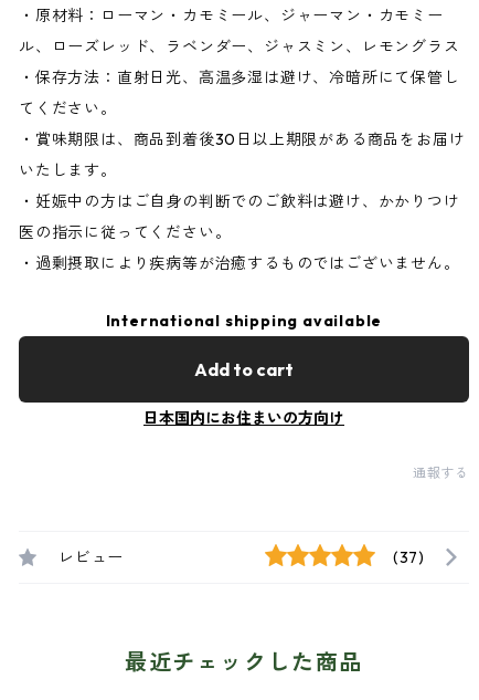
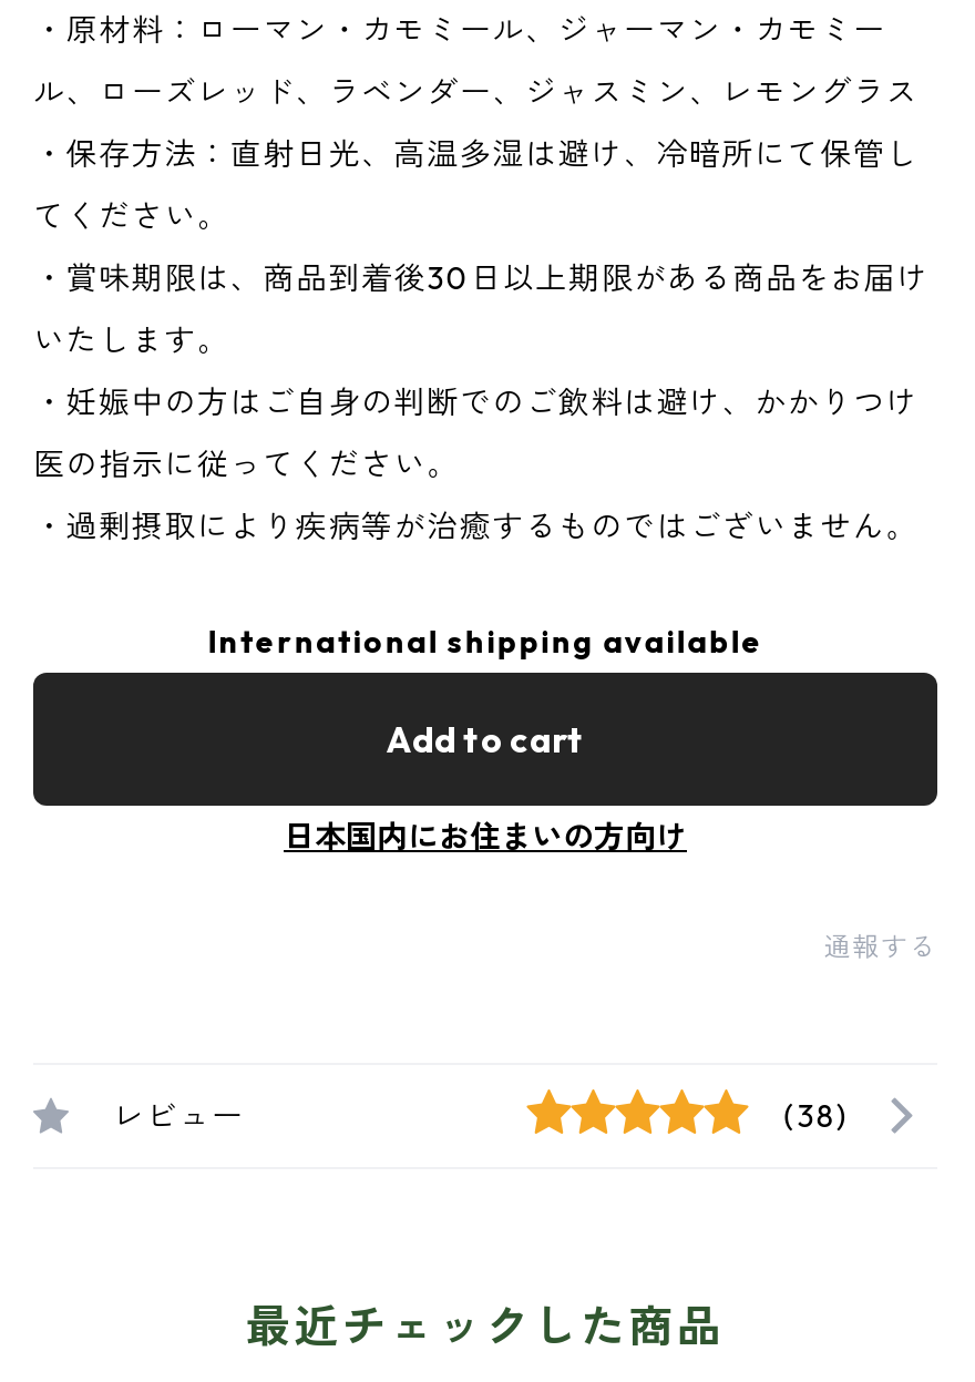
[393,547,425,567] (37) -> [784,1096,849,1136] (38)

